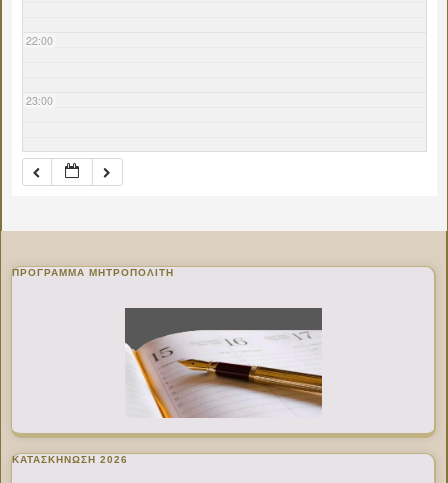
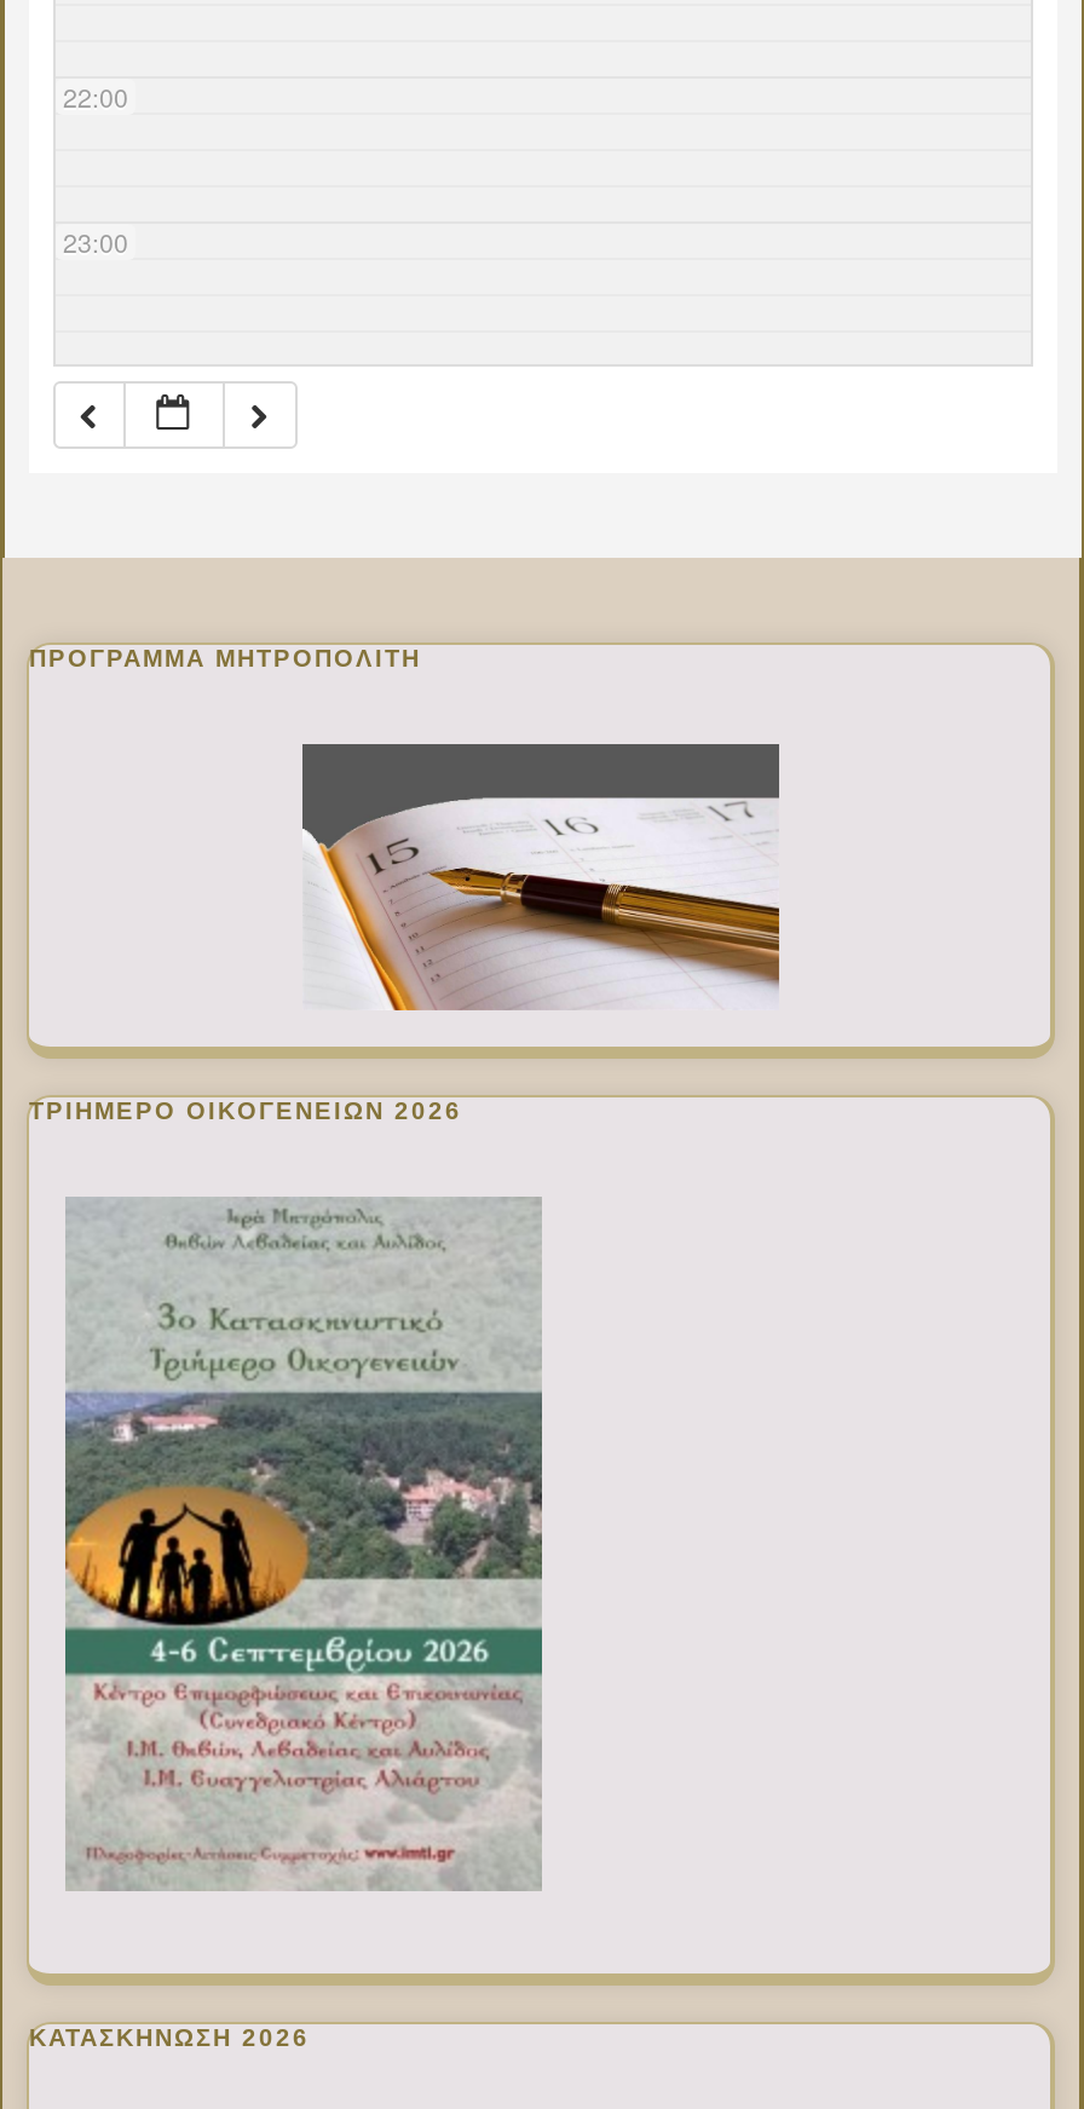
none -> [29,1098,462,1125] ΤΡΙΗΜΕΡΟ ΟΙΚΟΓΕΝΕΙΩΝ 2026
none -> [63,1197,544,1891] [image]

